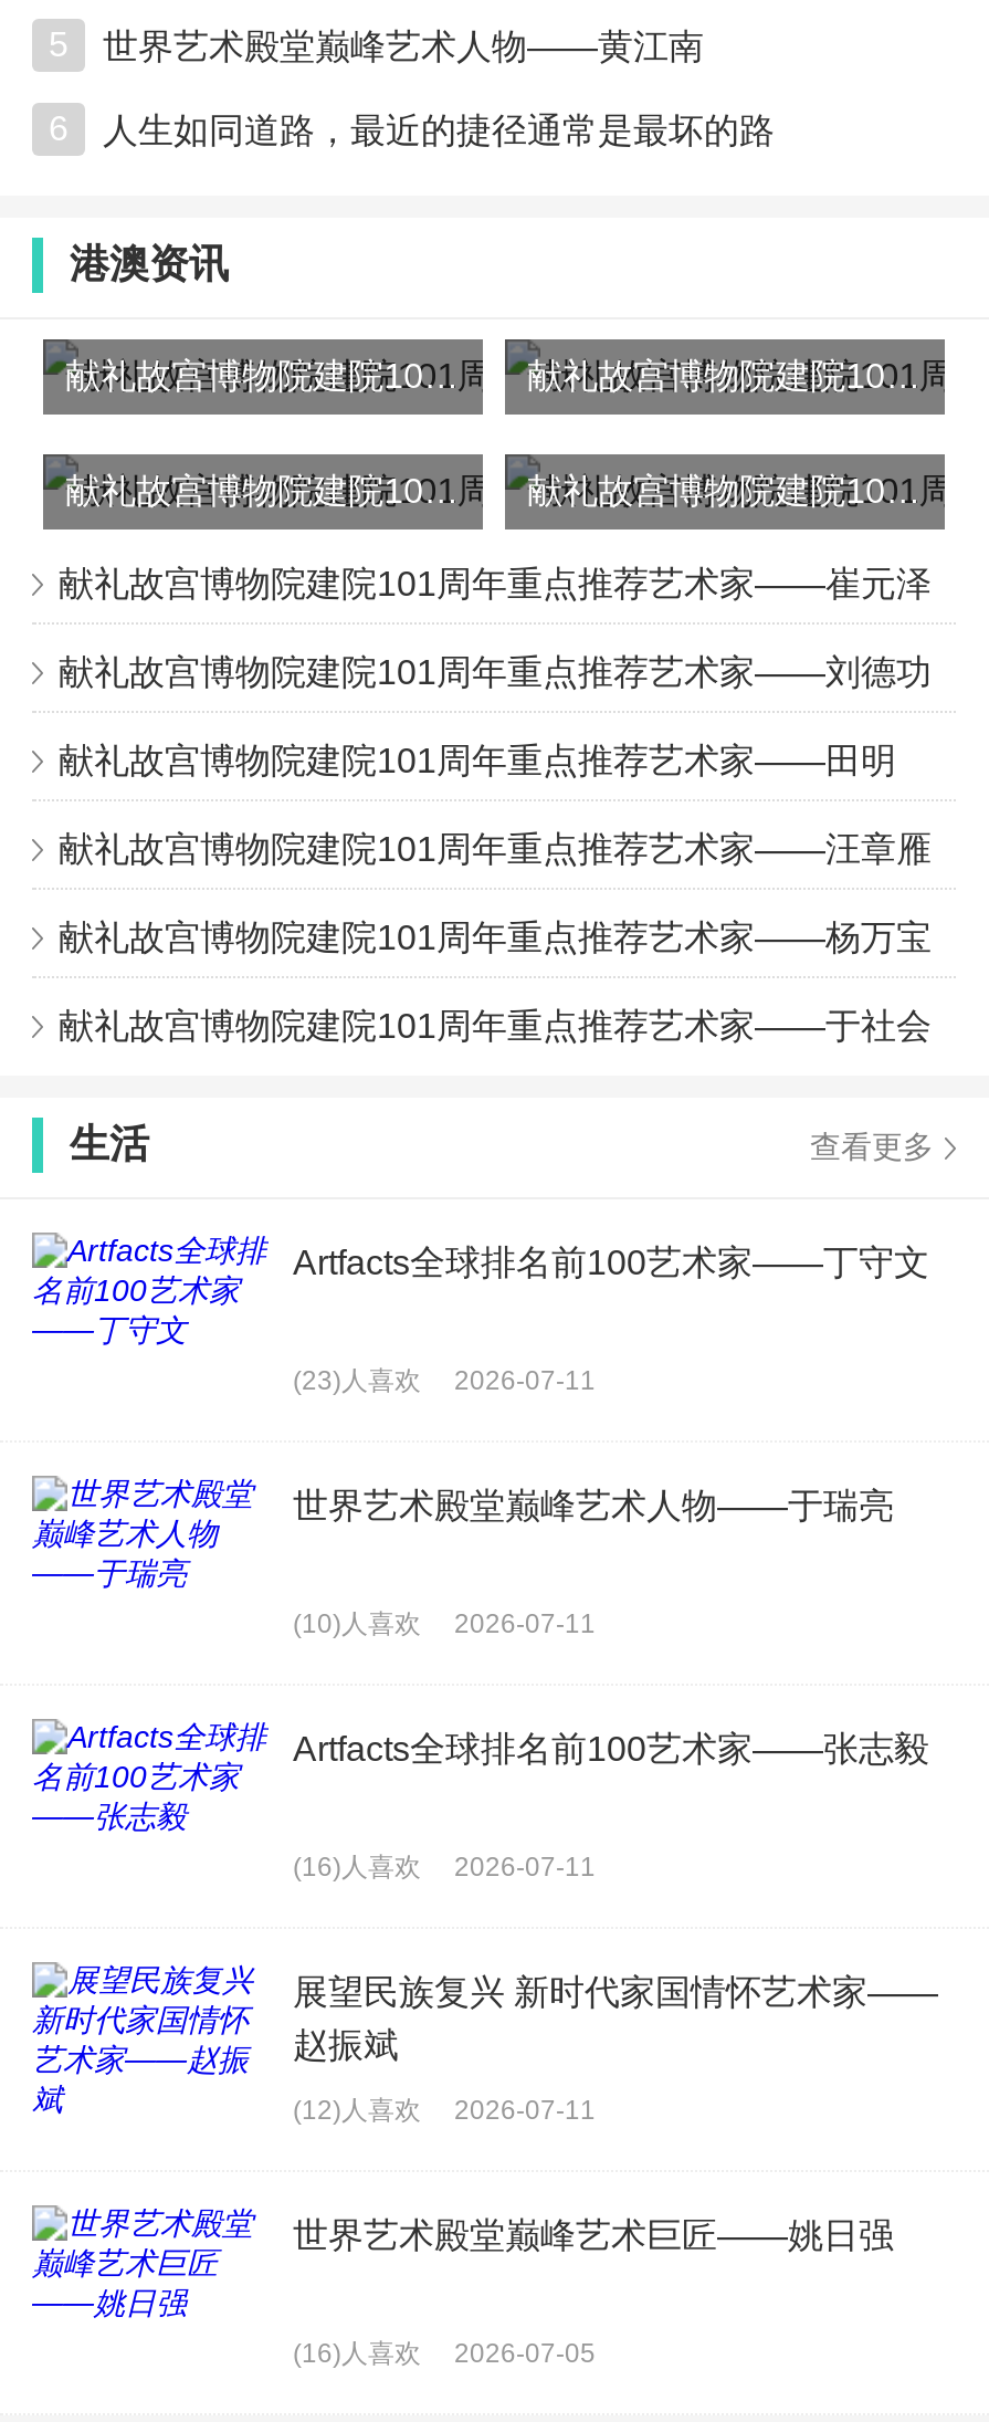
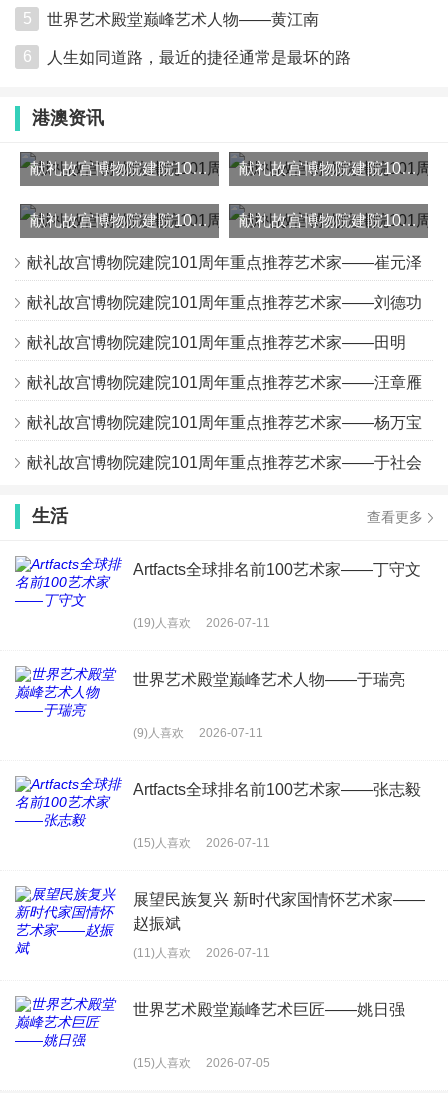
[293,1365,596,1396] (23)人喜欢 2026-07-11 -> [133,616,270,630] (19)人喜欢 2026-07-11
[293,1608,596,1639] (10)人喜欢 2026-07-11 -> [133,726,263,740] (9)人喜欢 2026-07-11
[293,1851,596,1882] (16)人喜欢 2026-07-11 -> [133,836,270,850] (15)人喜欢 2026-07-11
[293,2094,596,2125] (12)人喜欢 2026-07-11 -> [133,946,270,960] (11)人喜欢 2026-07-11
[293,2338,596,2368] (16)人喜欢 2026-07-05 -> [133,1056,270,1070] (15)人喜欢 2026-07-05

